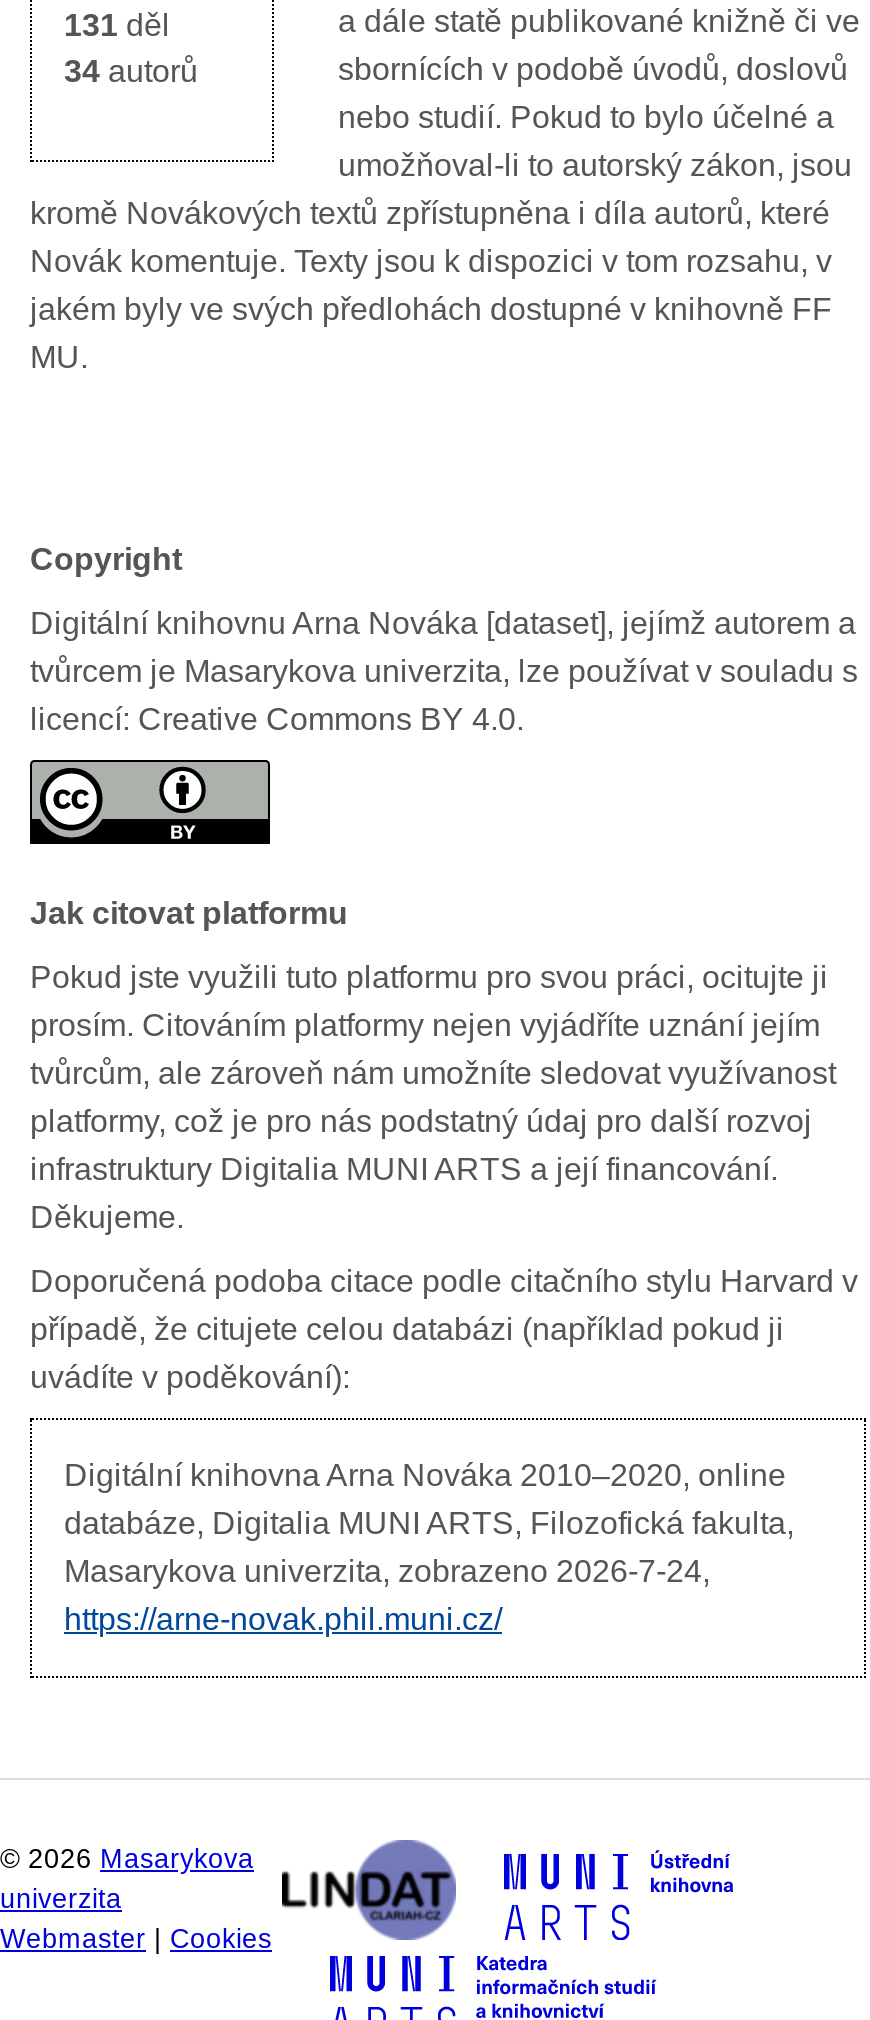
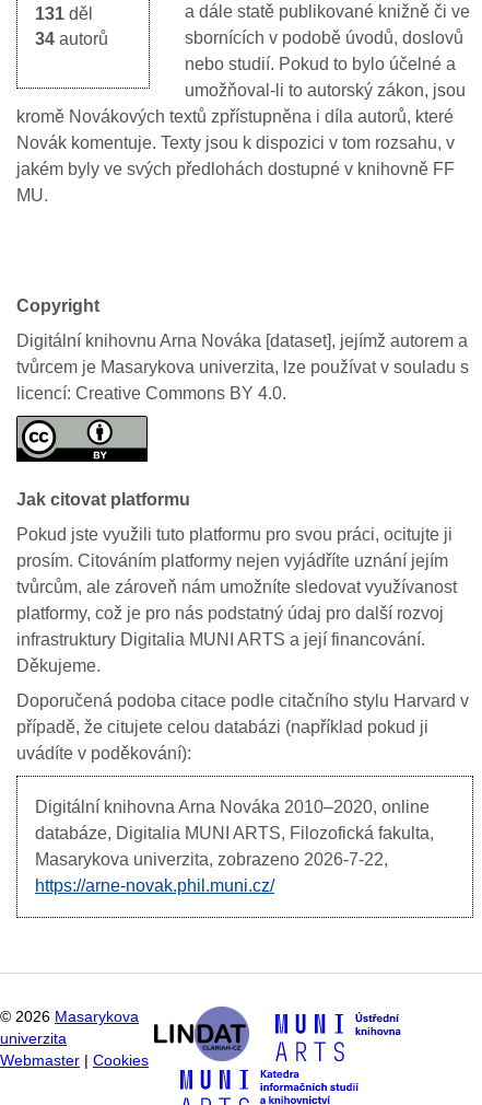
[64,1555,710,1589] Masarykova univerzita, zobrazeno 2026-7-24, -> [35,850,388,869] Masarykova univerzita, zobrazeno 2026-7-22,

